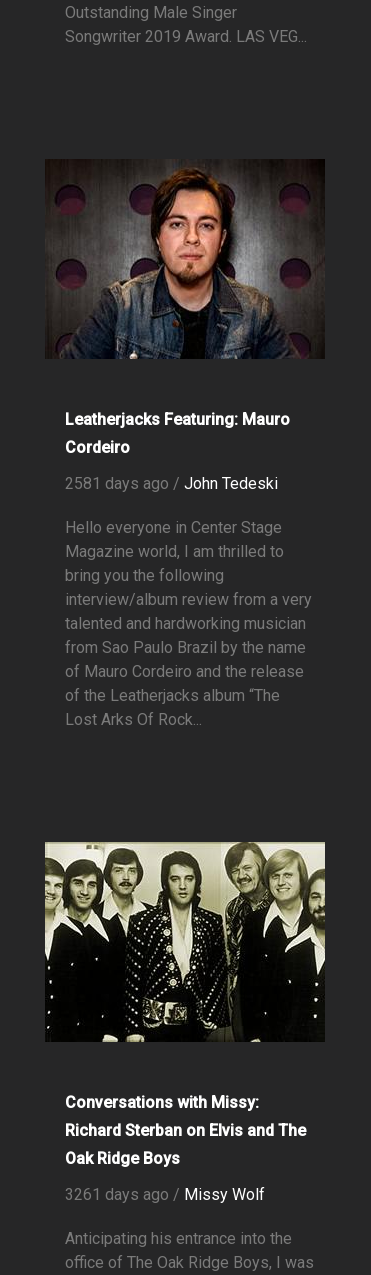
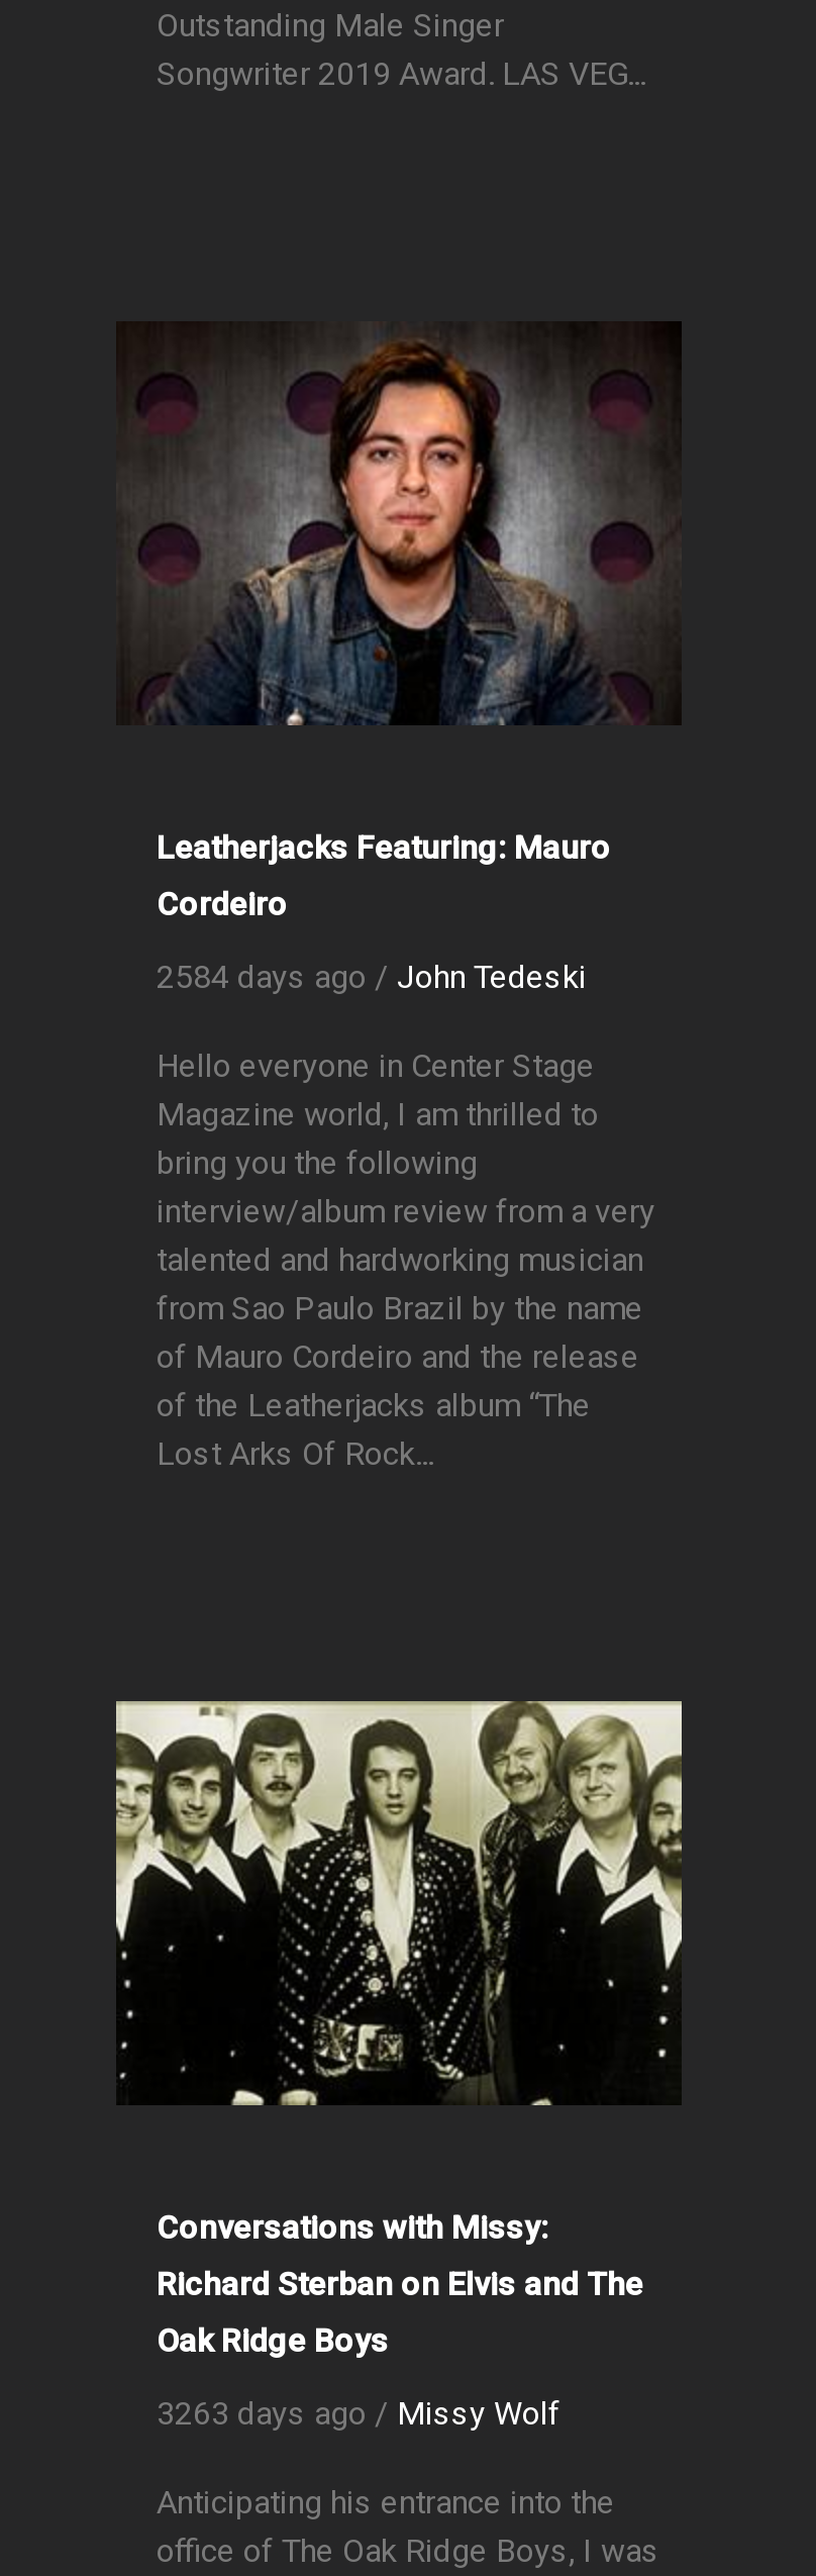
[65,474,278,493] 2581 days ago / John Tedeski -> [157,958,587,997] 2584 days ago / John Tedeski
[65,1185,265,1204] 3261 days ago / Missy Wolf -> [157,2395,560,2433] 3263 days ago / Missy Wolf

